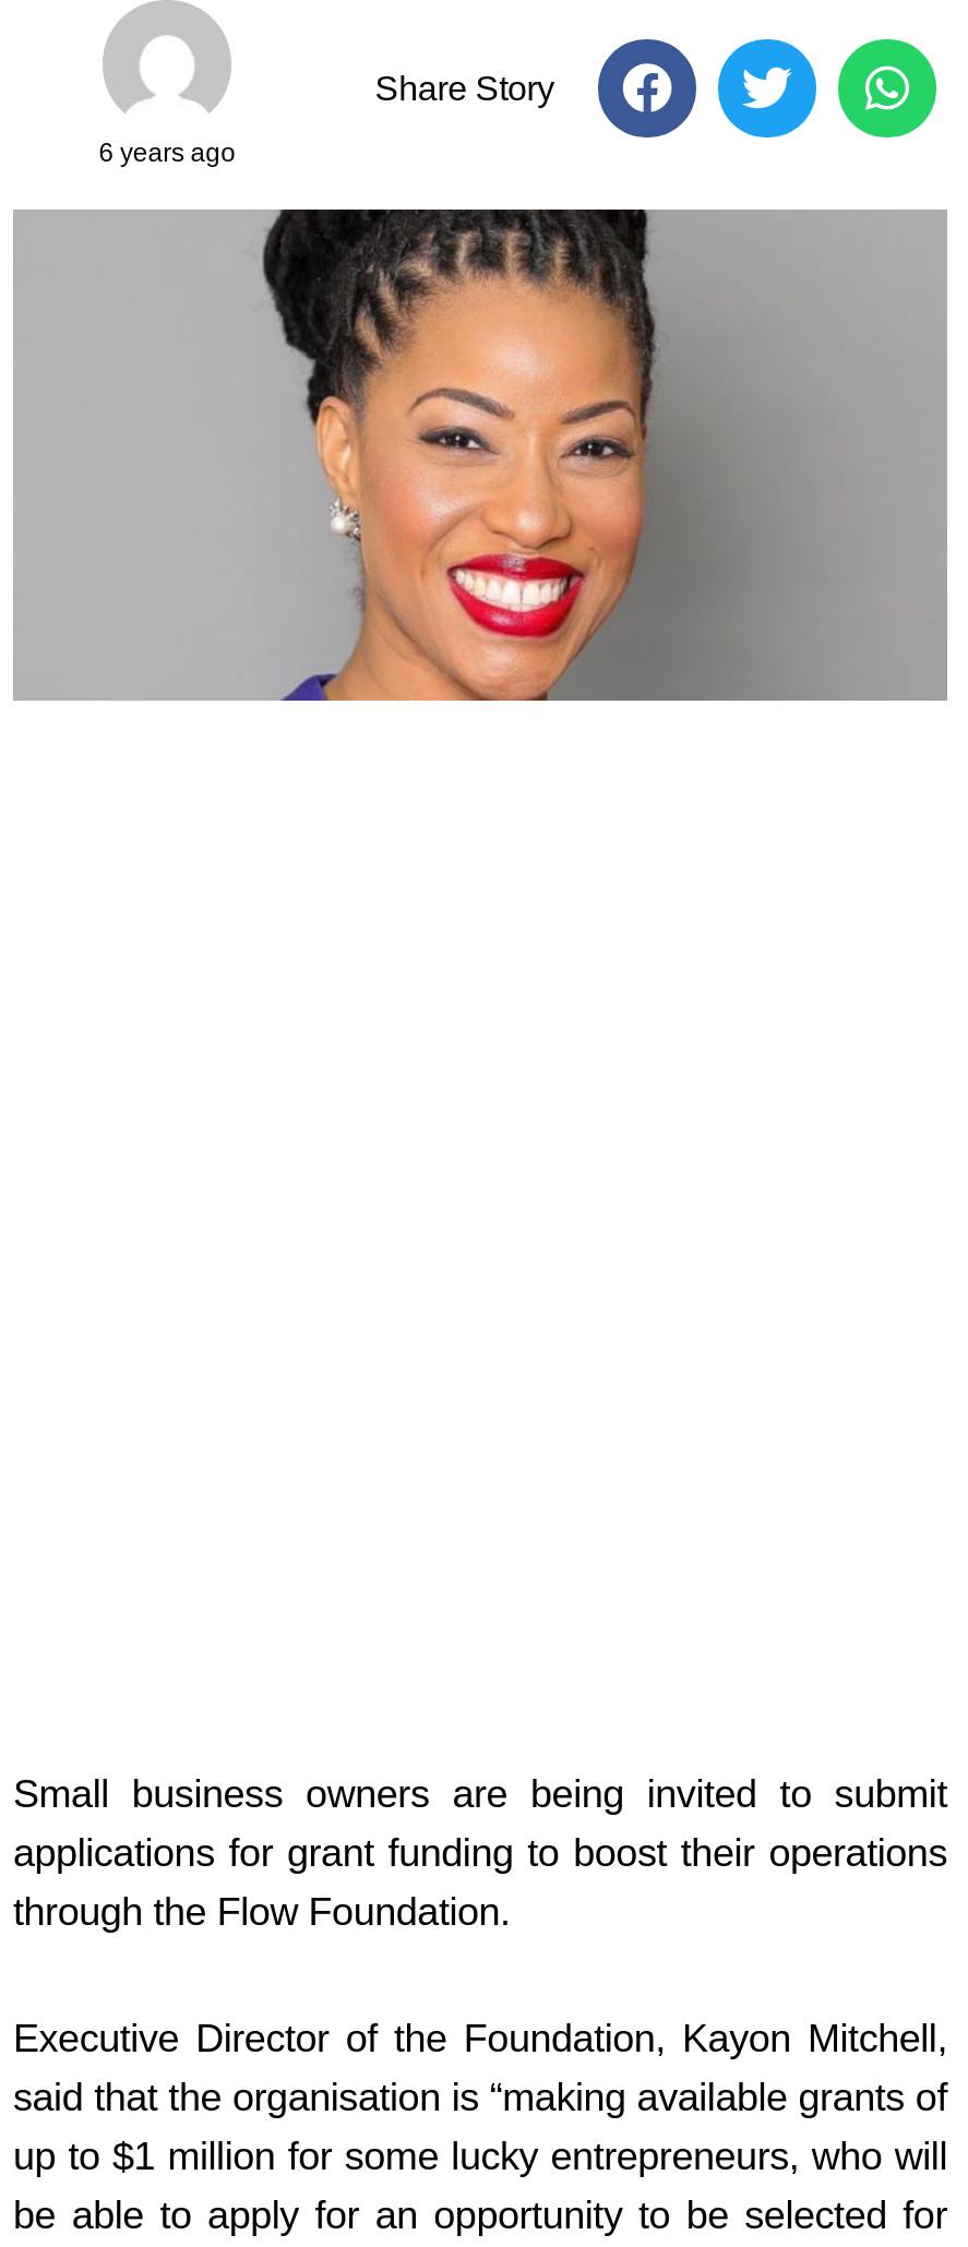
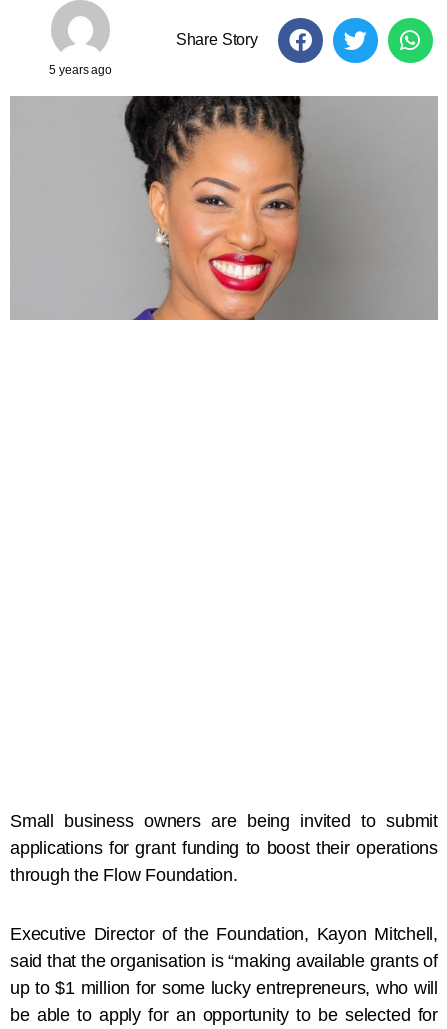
[99,137,236,168] 6 years ago -> [49,63,112,77] 5 years ago

